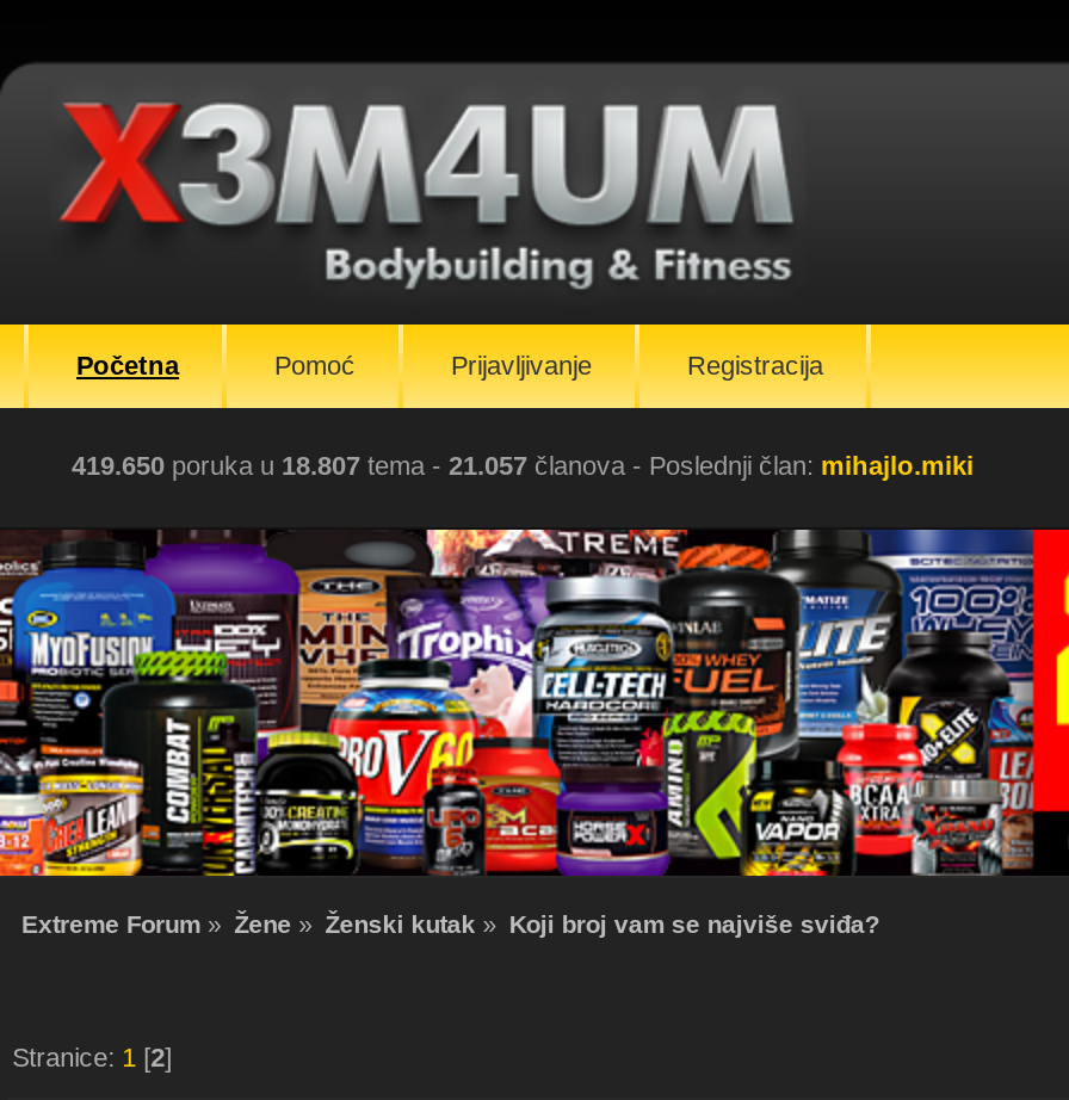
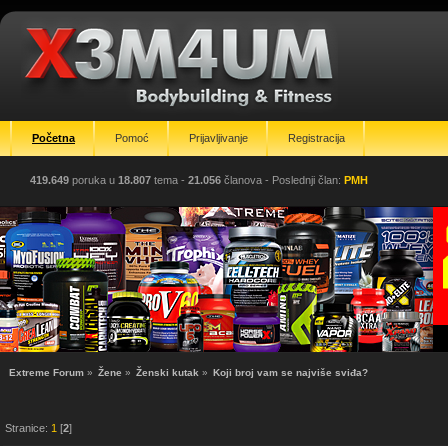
[72,451,974,480] 419.650 poruka u 18.807 tema - 21.057 članova - Poslednji član: mihajlo.miki -> [30,174,368,186] 419.649 poruka u 18.807 tema - 21.056 članova - Poslednji član: PMH

